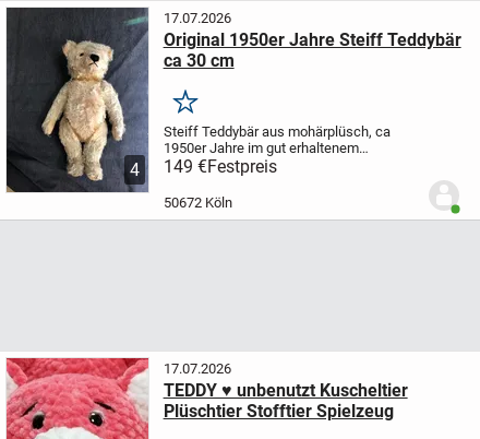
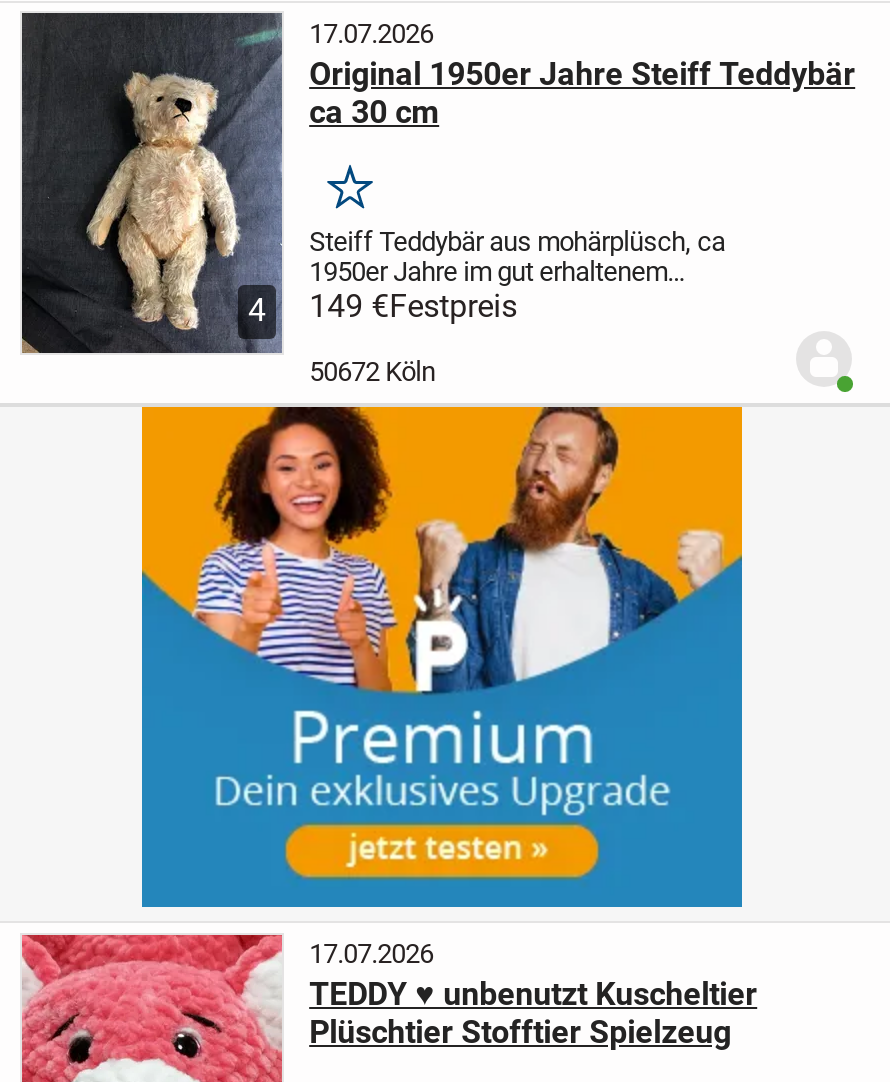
none -> [140,404,744,908] [image]

